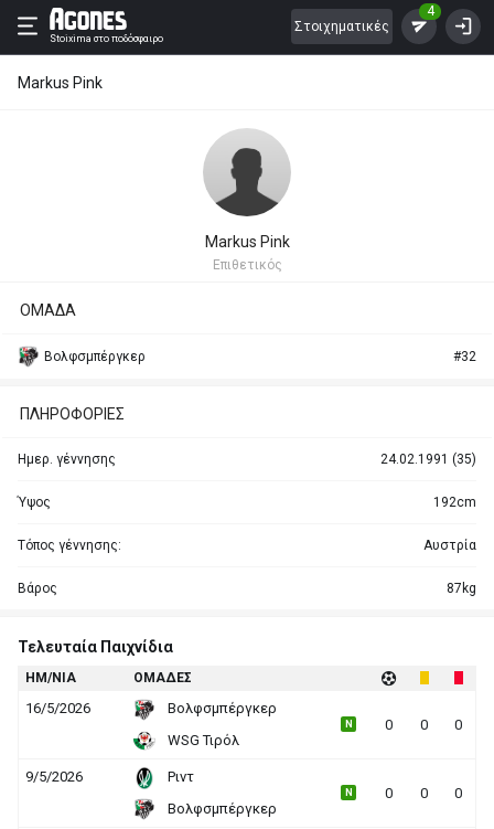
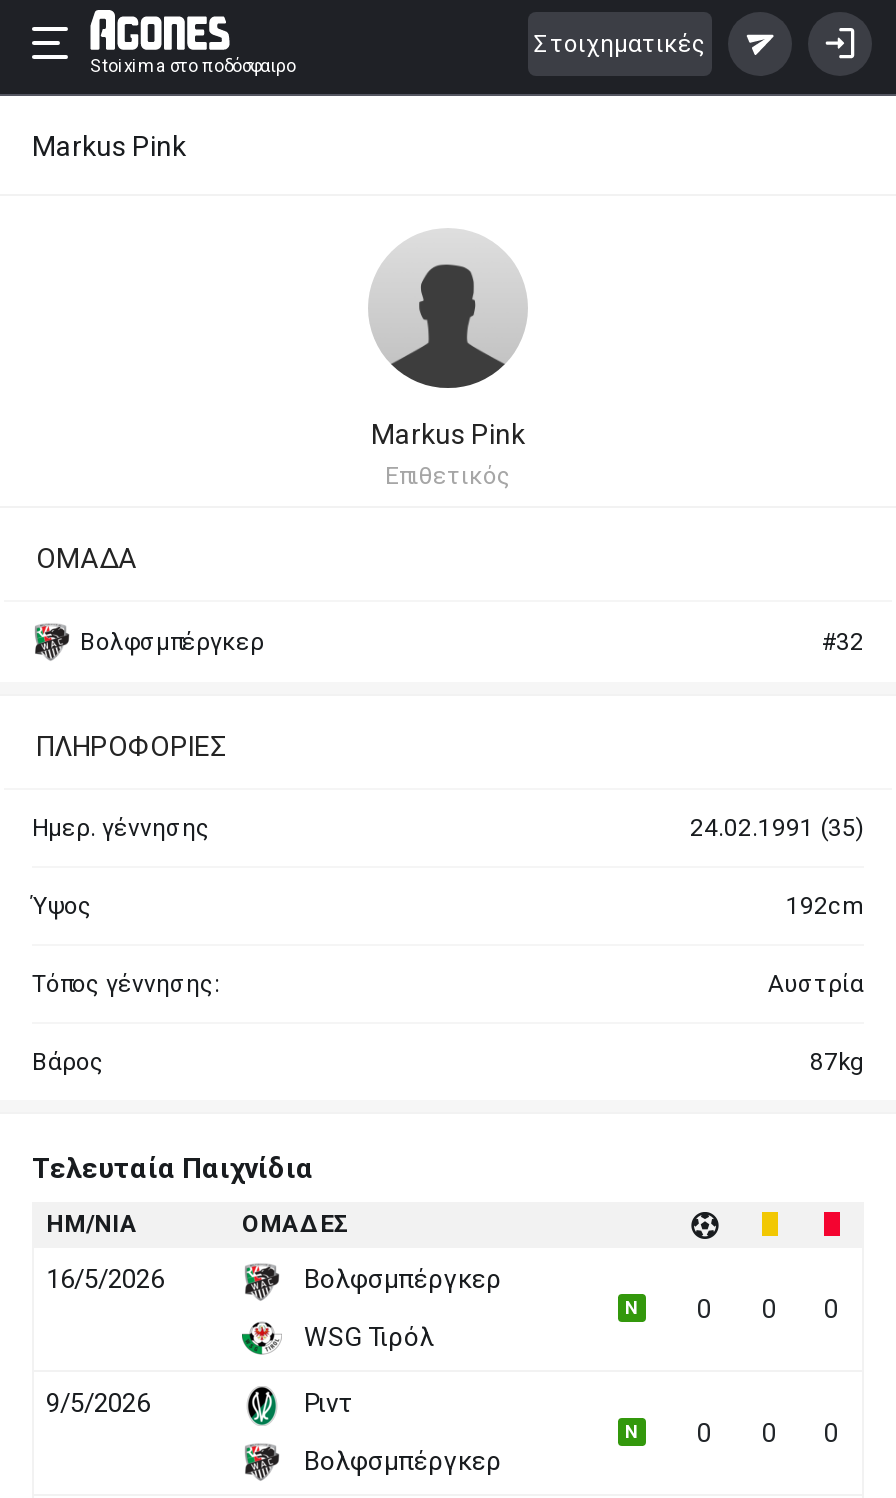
[426,3,434,18] 4 -> none

